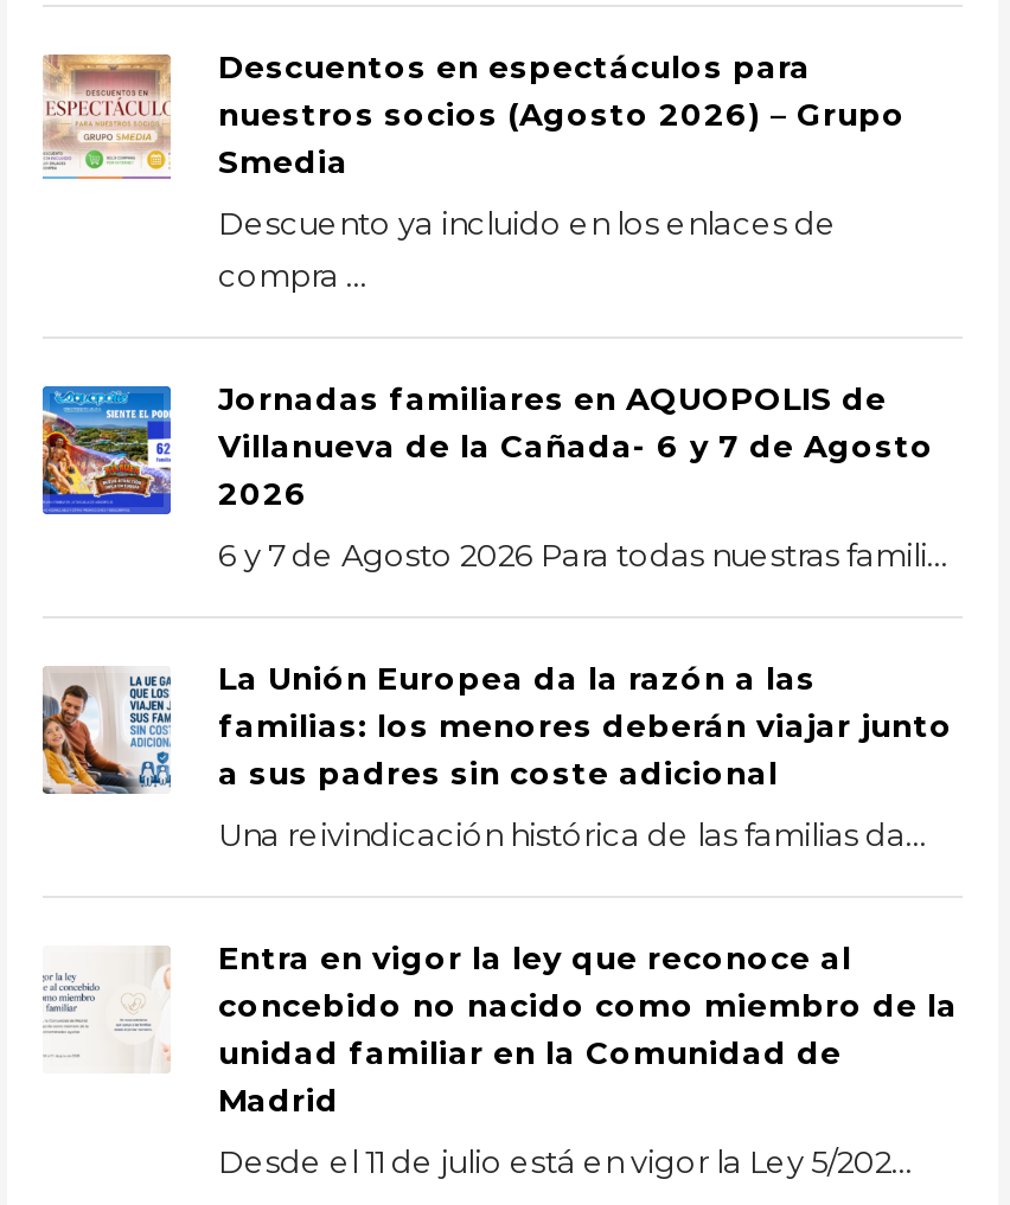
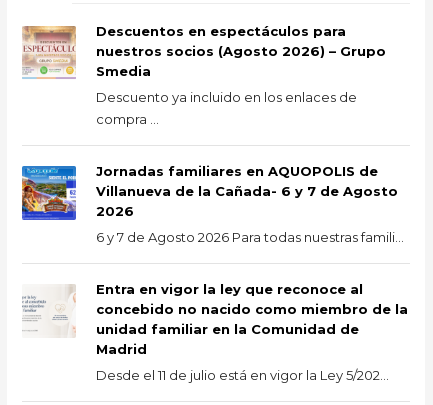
[40,658,953,852] [image] | La Unión Europea da la razón a las | familias: los menores deberán viajar junto | a sus padres sin coste adicional | Una reivindicación histórica de las familias da... -> none

